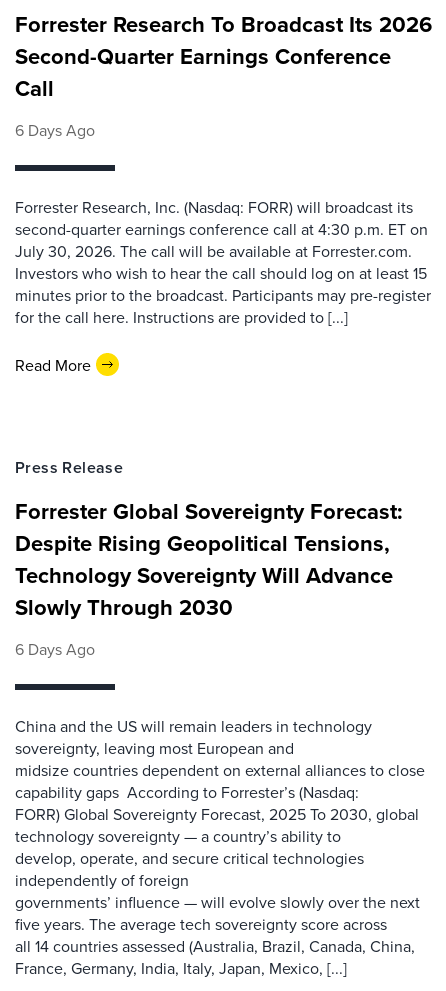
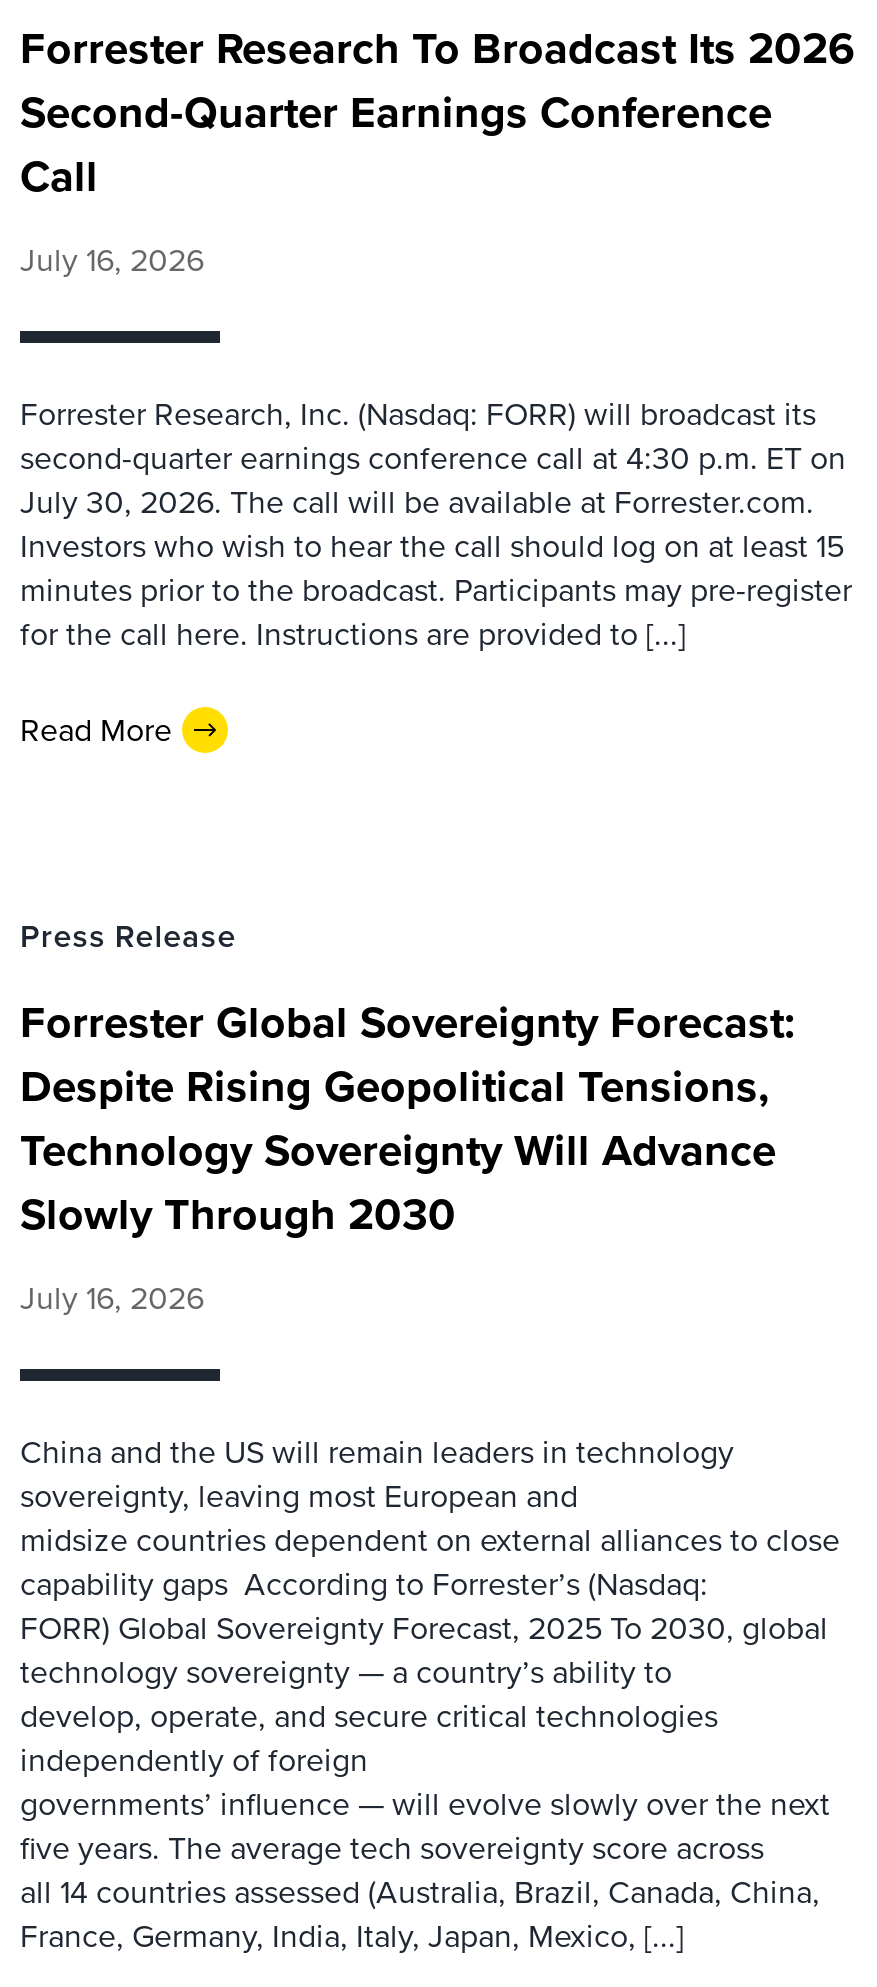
[15,119,95,141] 6 Days Ago -> [20,237,204,283] July 16, 2026
[15,638,95,660] 6 Days Ago -> [20,1275,204,1321] July 16, 2026

